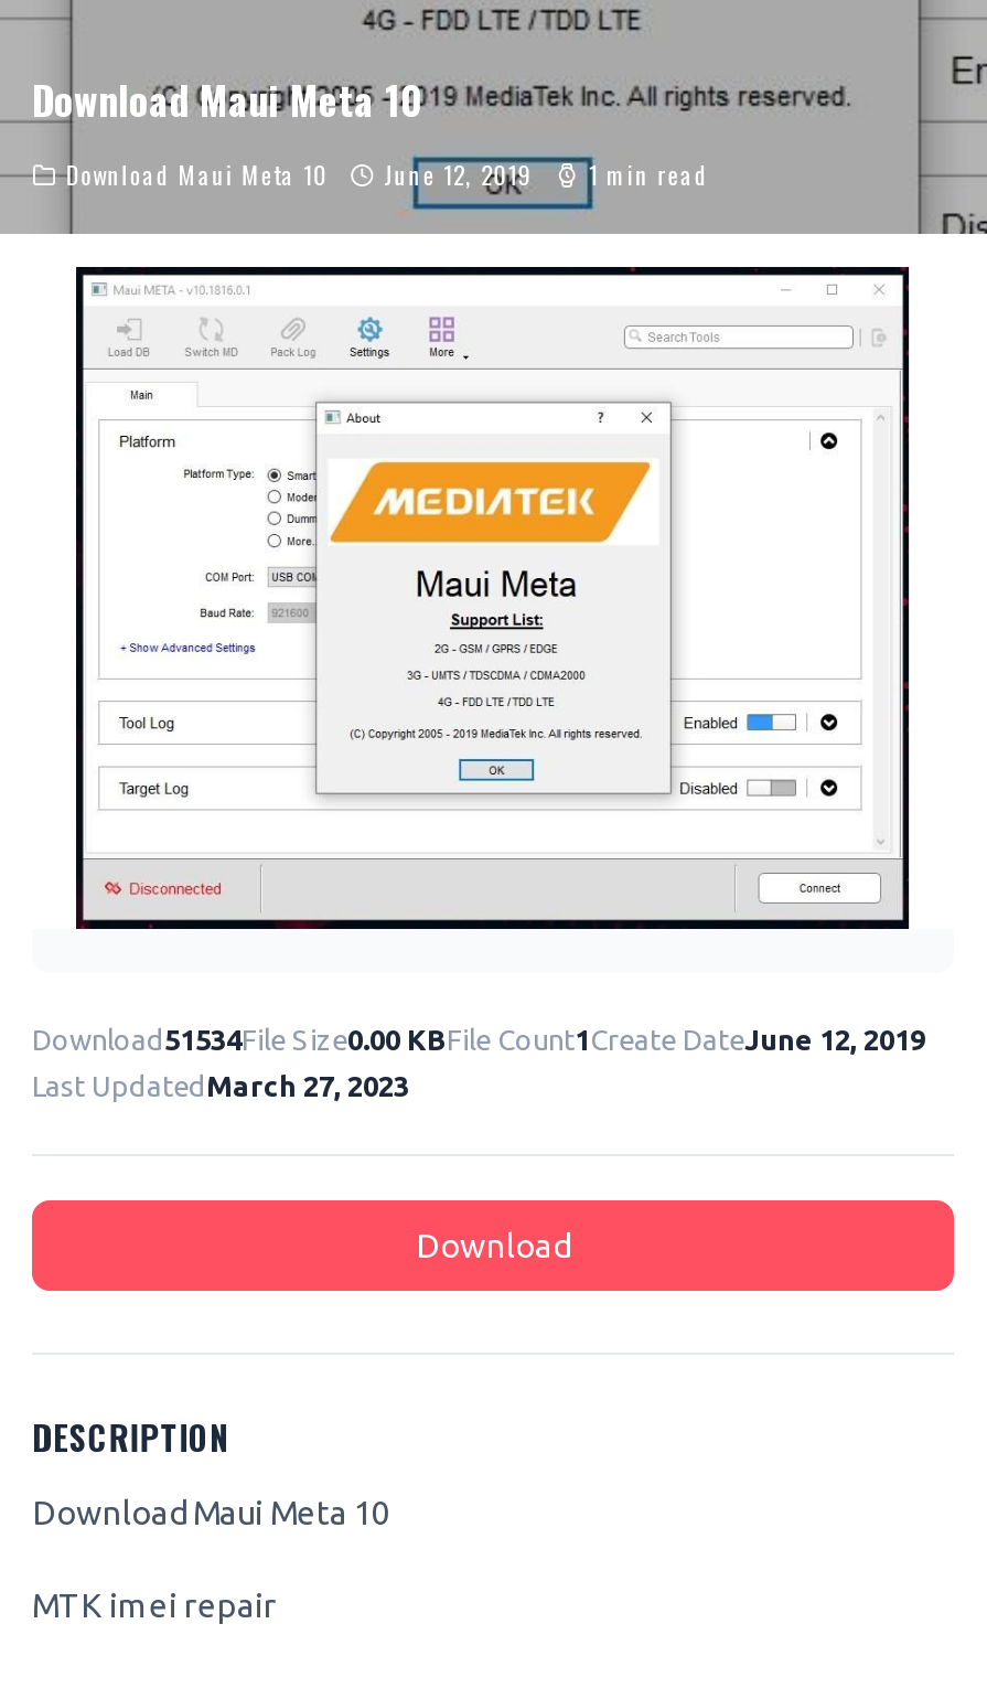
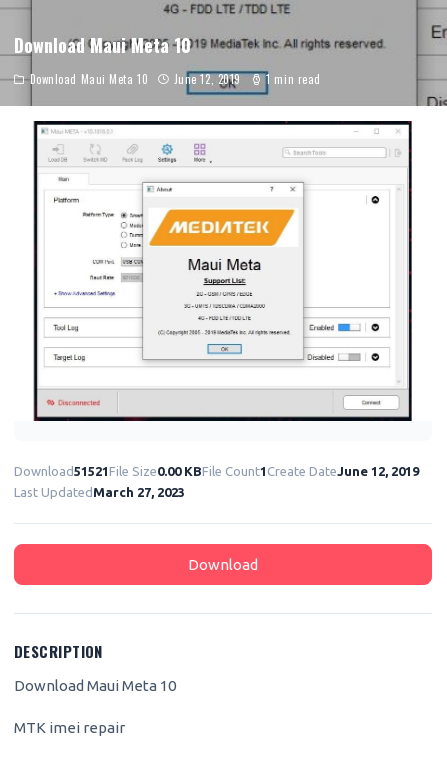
[32,1025,925,1056] Download51534File Size0.00 KBFile Count1 Create DateJune 12, 2019 -> [14,464,419,478] Download51521File Size0.00 KBFile Count1 Create DateJune 12, 2019

